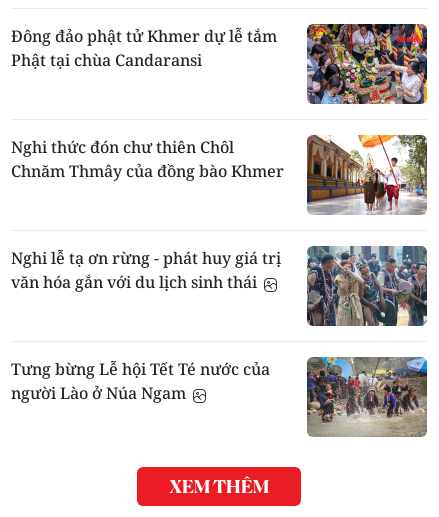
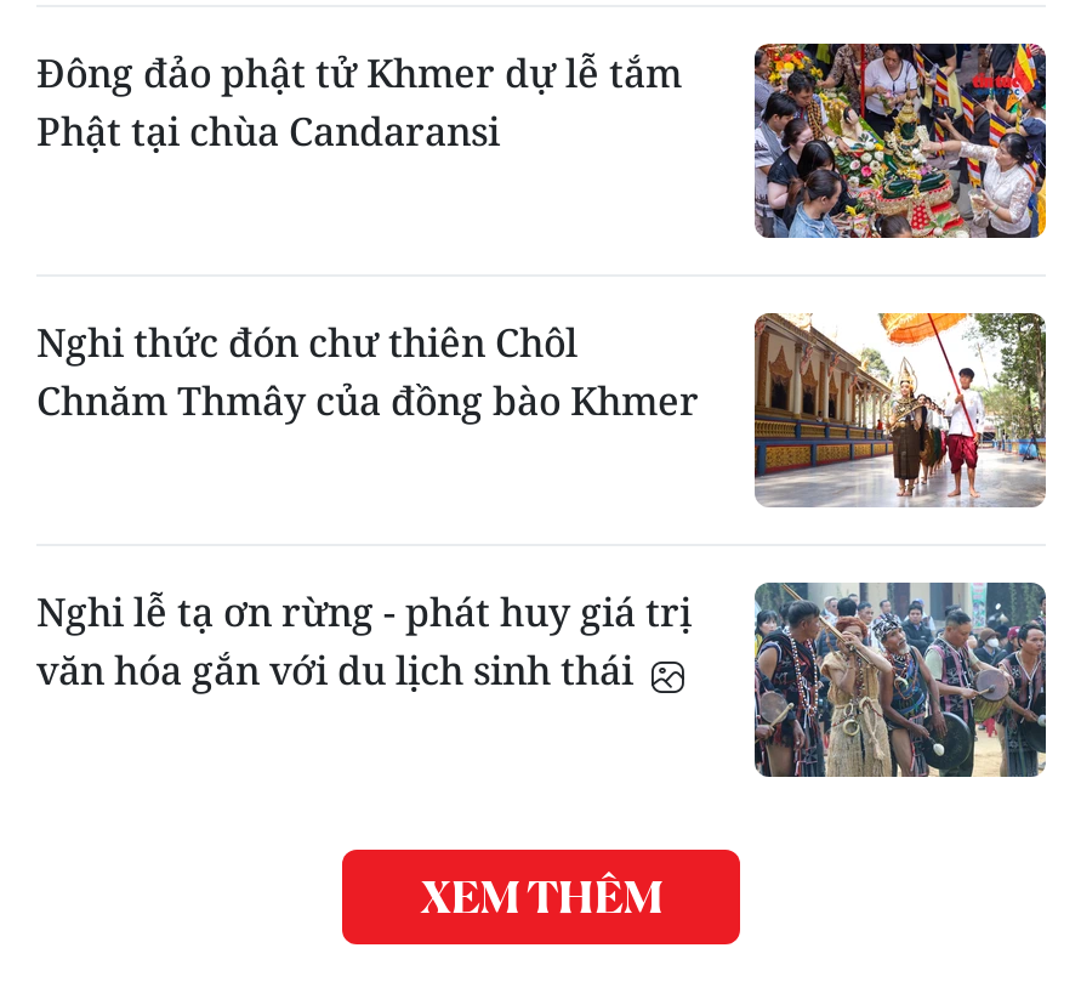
[11,356,428,438] [image] | Tưng bừng Lễ hội Tết Té nước của | người Lào ở Núa Ngam -> none

